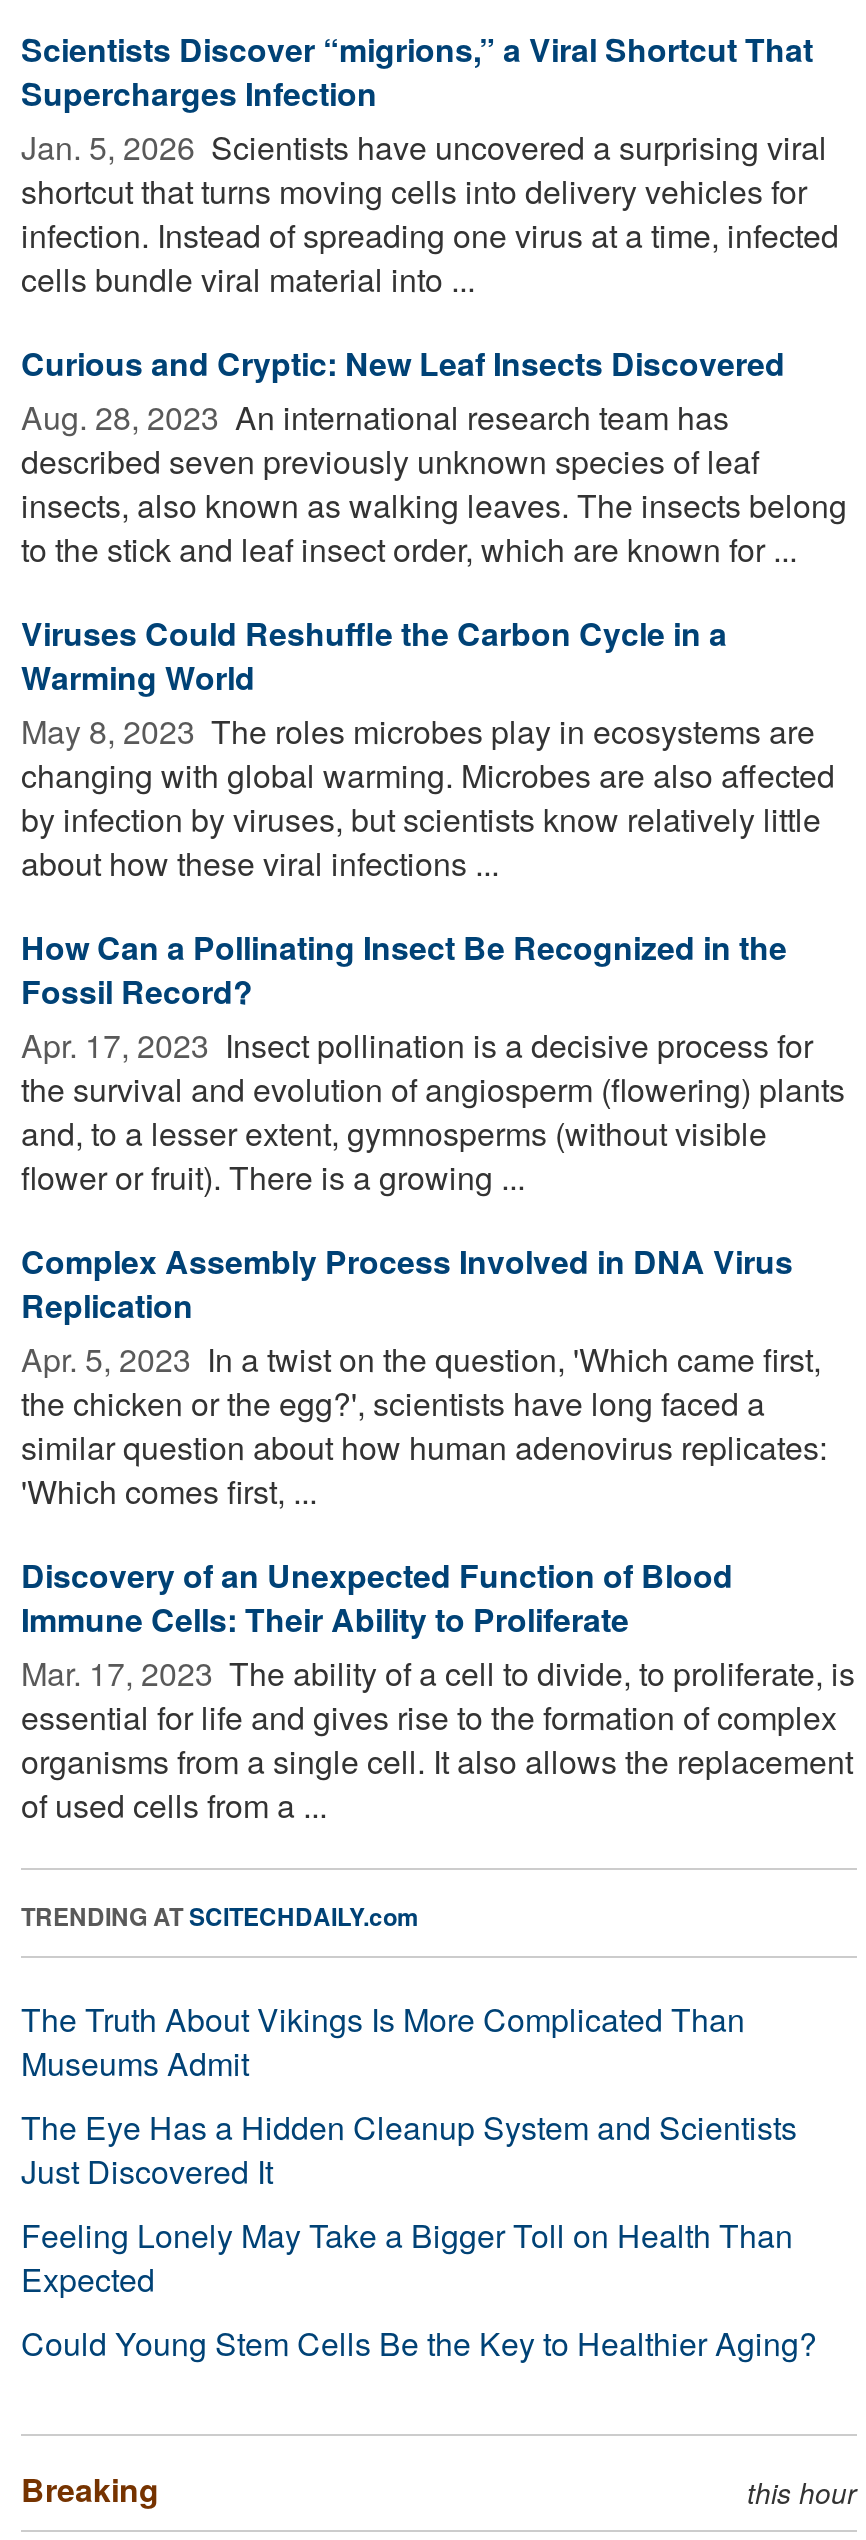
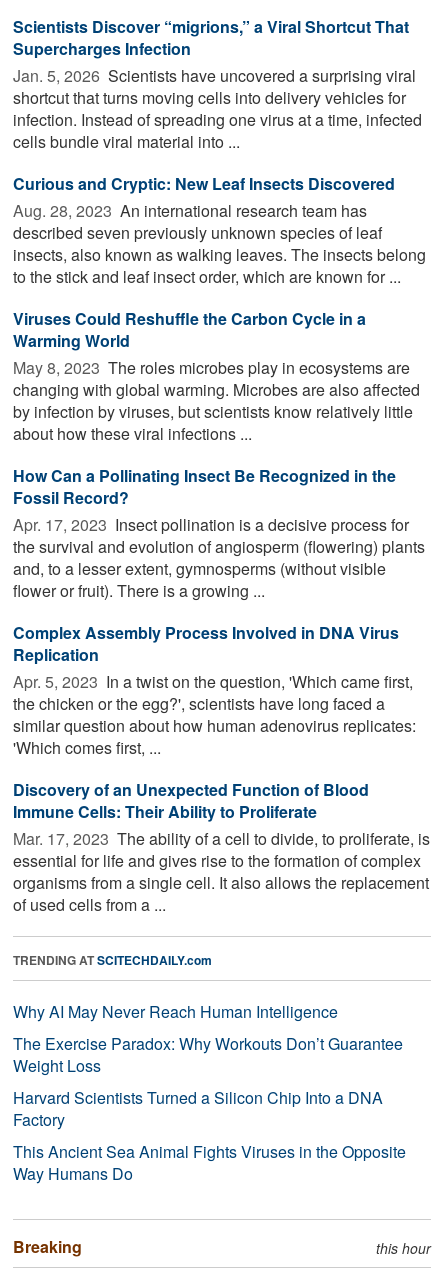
[21,1996,817,2366] The Truth About Vikings Is More Complicated Than | Museums Admit | The Eye Has a Hidden Cleanup System and Scientists | Just Discovered It | Feeling Lonely May Take a Bigger Toll on Health Than | Expected | Could Young Stem Cells Be the Key to Healthier Aging? -> [13,1000,406,1185] Why AI May Never Reach Human Intelligence | The Exercise Paradox: Why Workouts Don’t Guarantee | Weight Loss | Harvard Scientists Turned a Silicon Chip Into a DNA | Factory | This Ancient Sea Animal Fights Viruses in the Opposite | Way Humans Do

